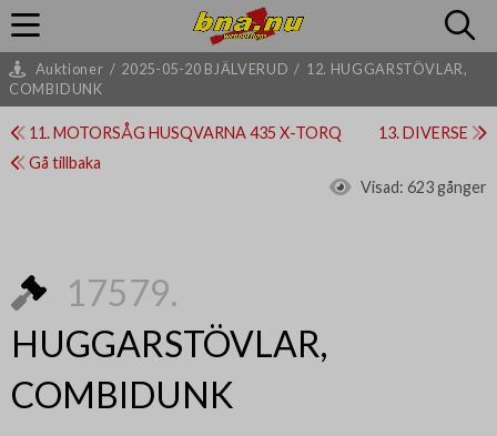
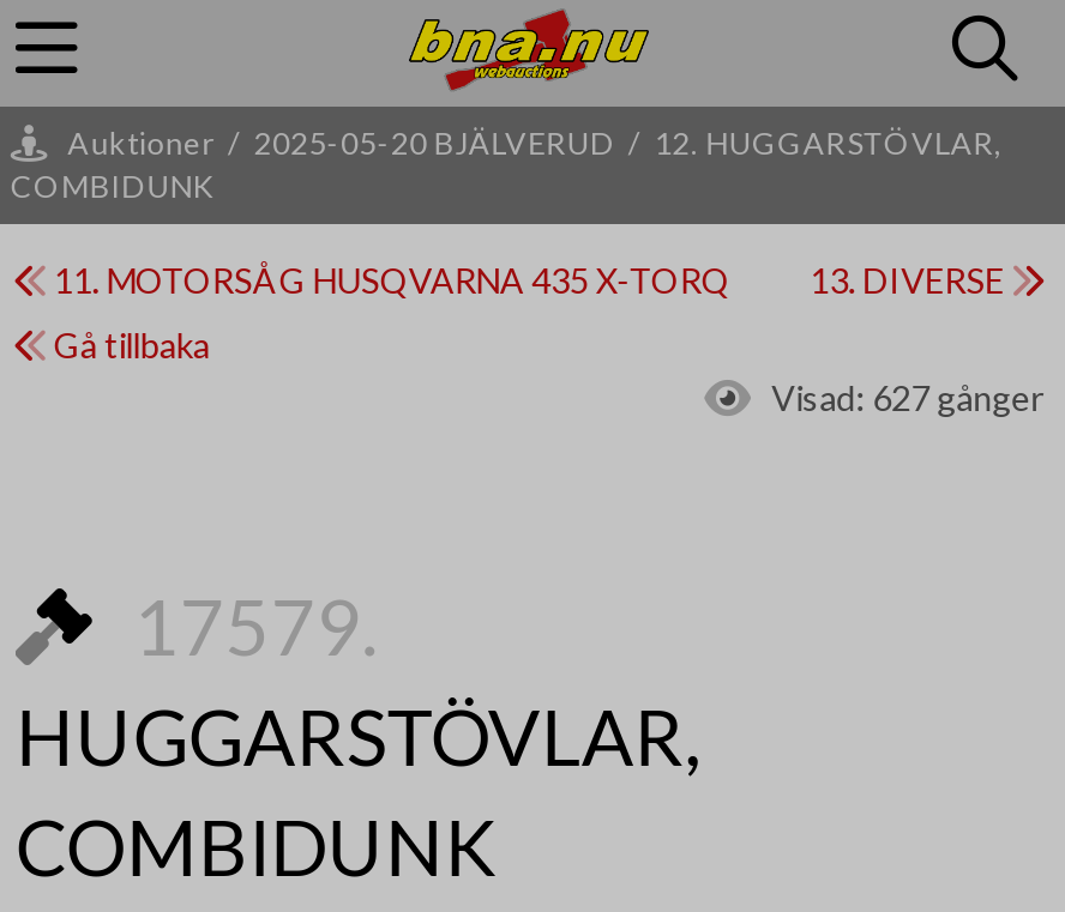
[361,177,487,196] Visad: 623 gånger -> [771,377,1045,418] Visad: 627 gånger

